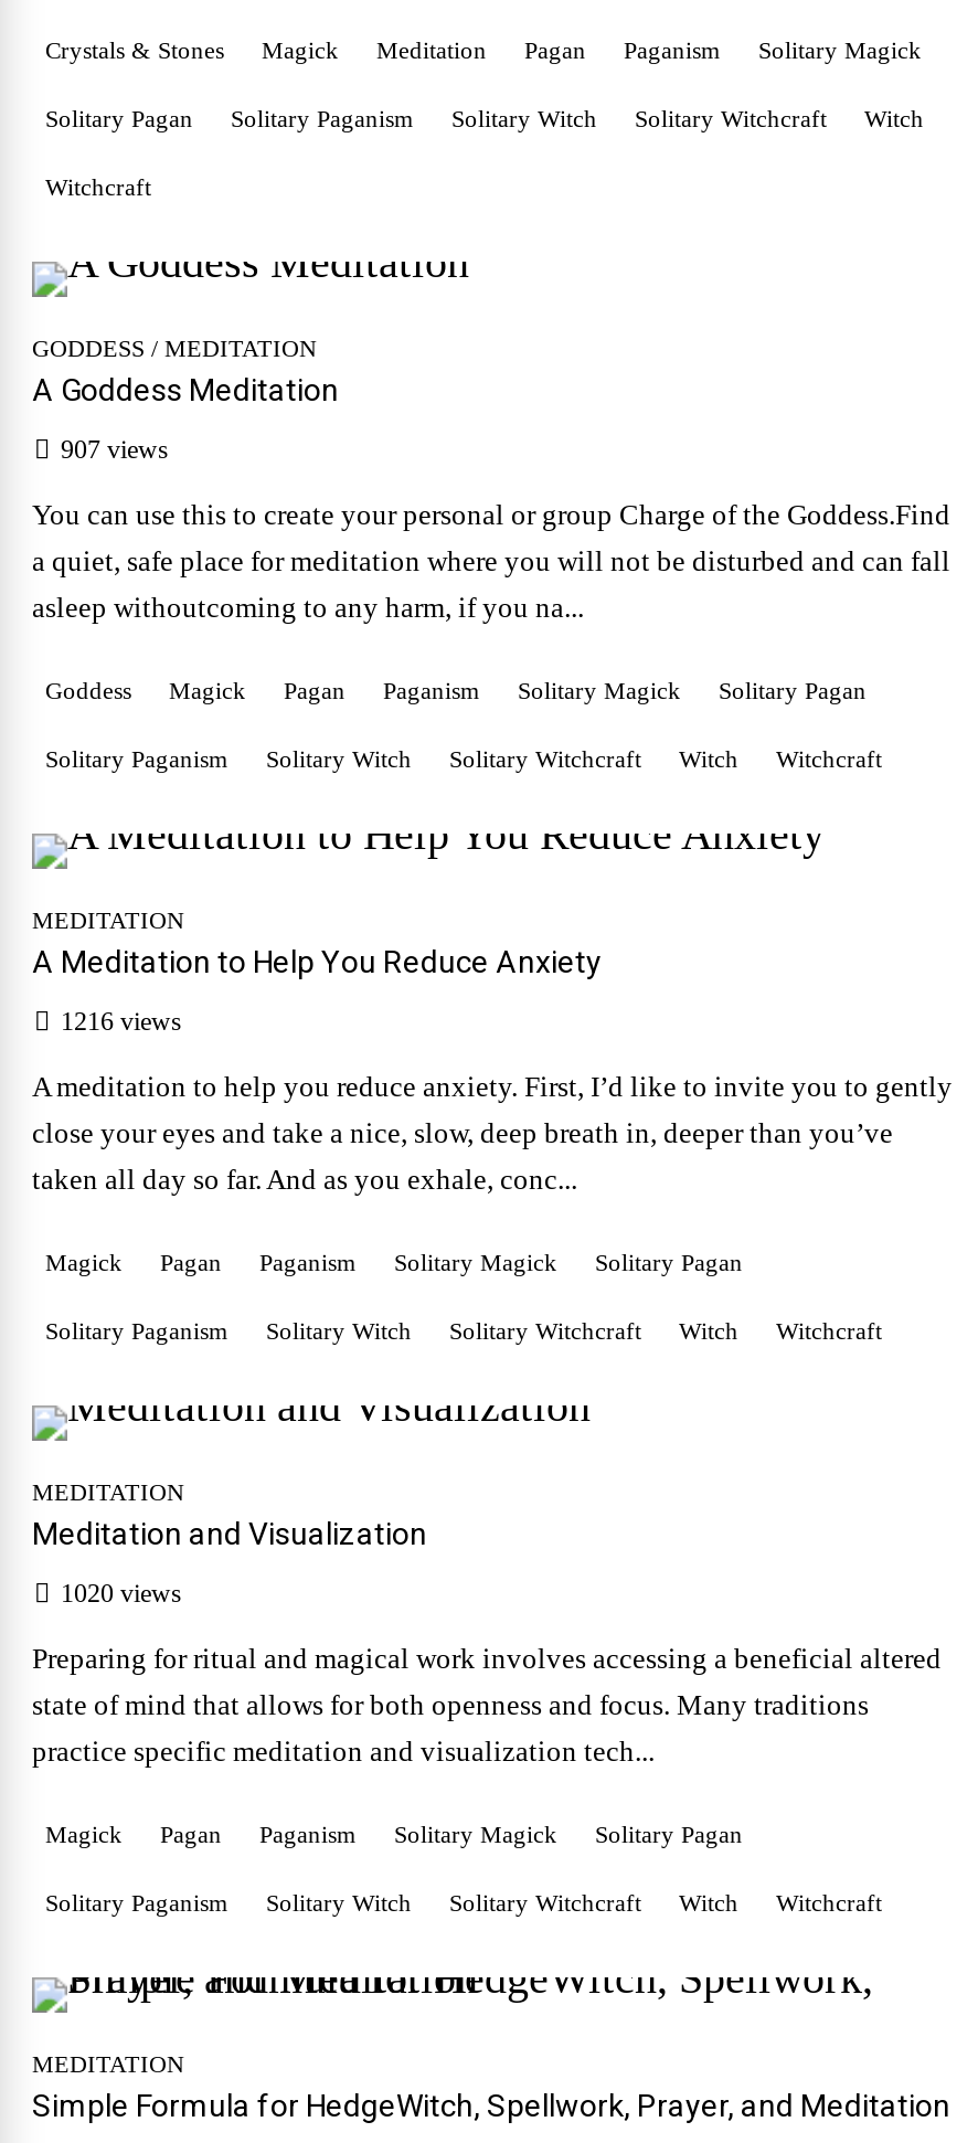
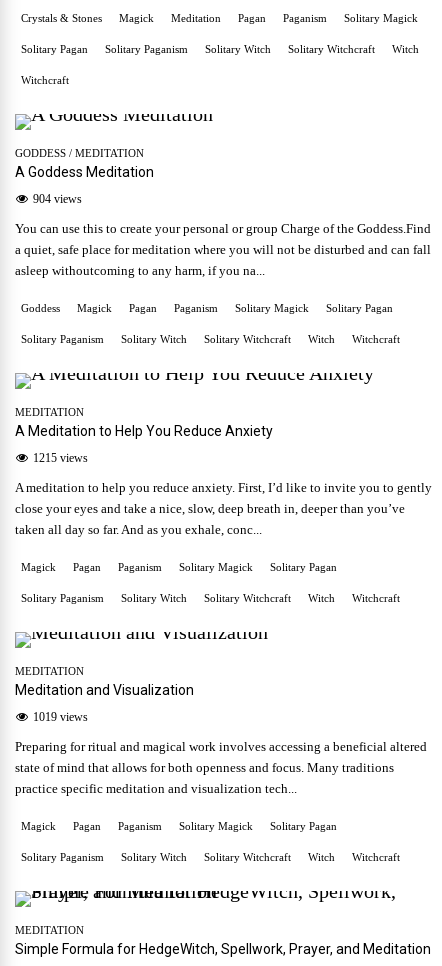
[61,434,169,465] 907 views -> [33,192,82,206] 904 views
[61,1006,182,1037] 1216 views -> [33,451,88,465] 1215 views
[61,1578,182,1609] 1020 views -> [33,710,88,724] 1019 views

